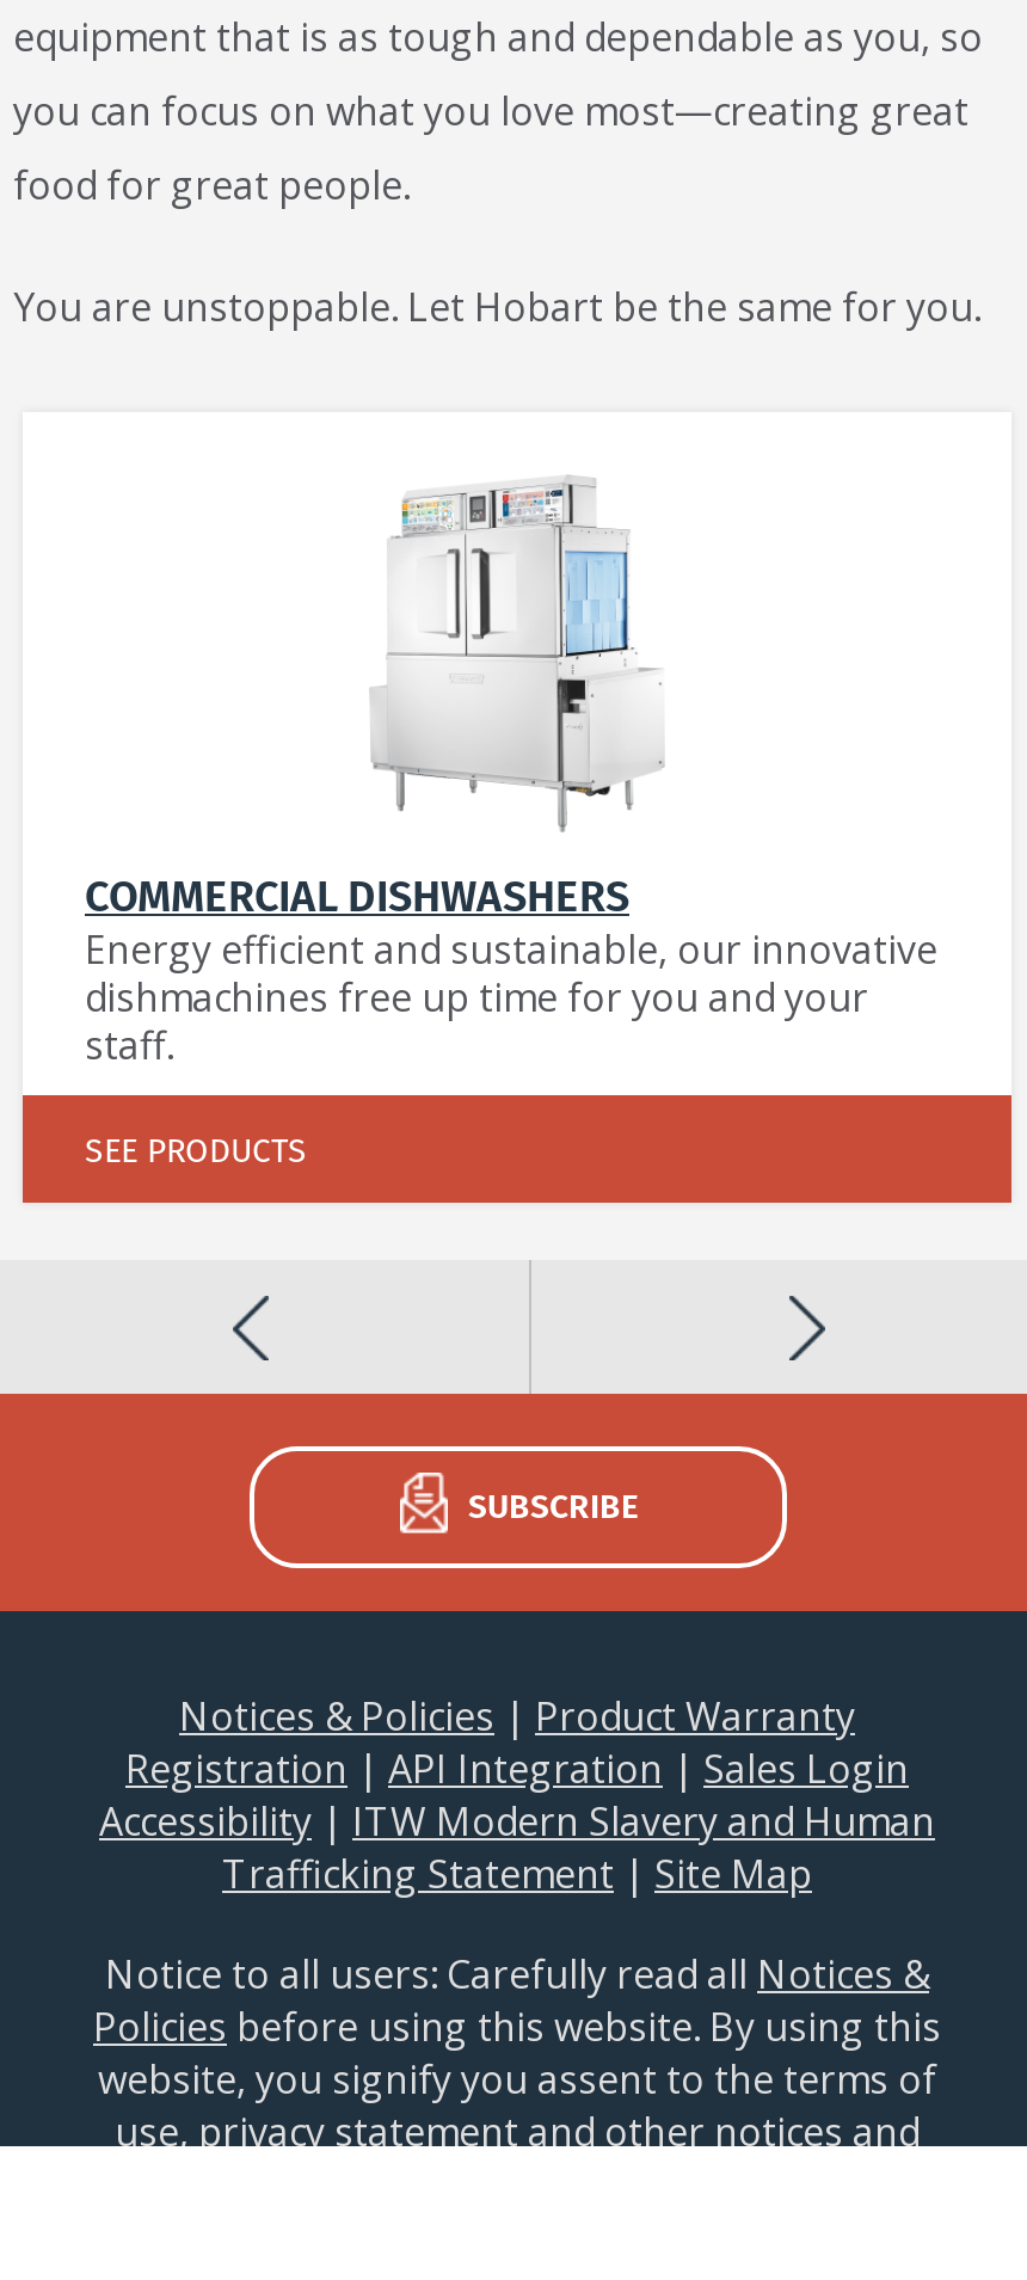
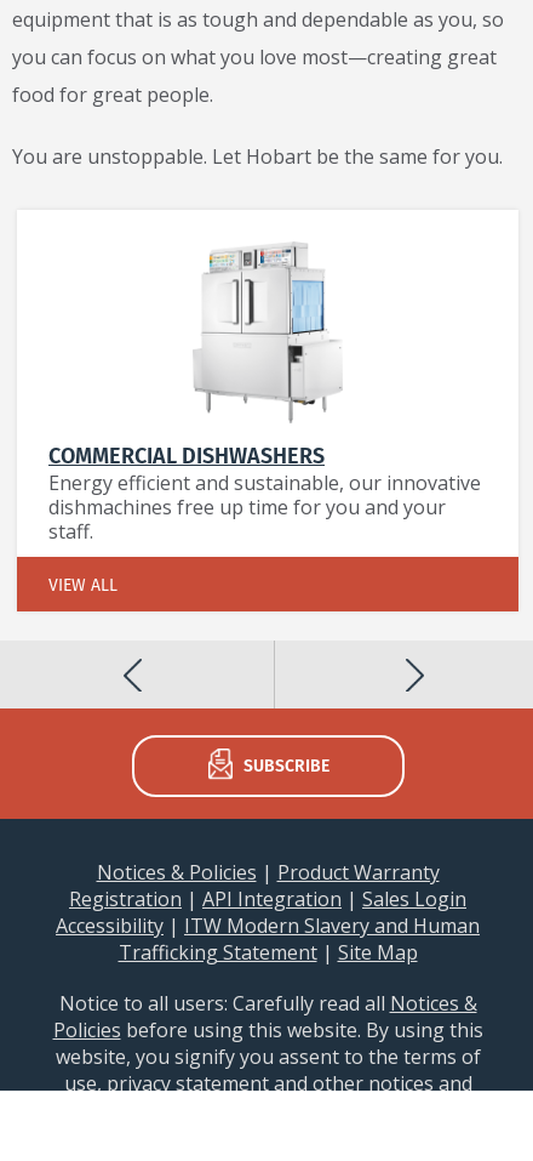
[85,1126,307,1174] SEE PRODUCTS -> [48,573,118,597] VIEW ALL

